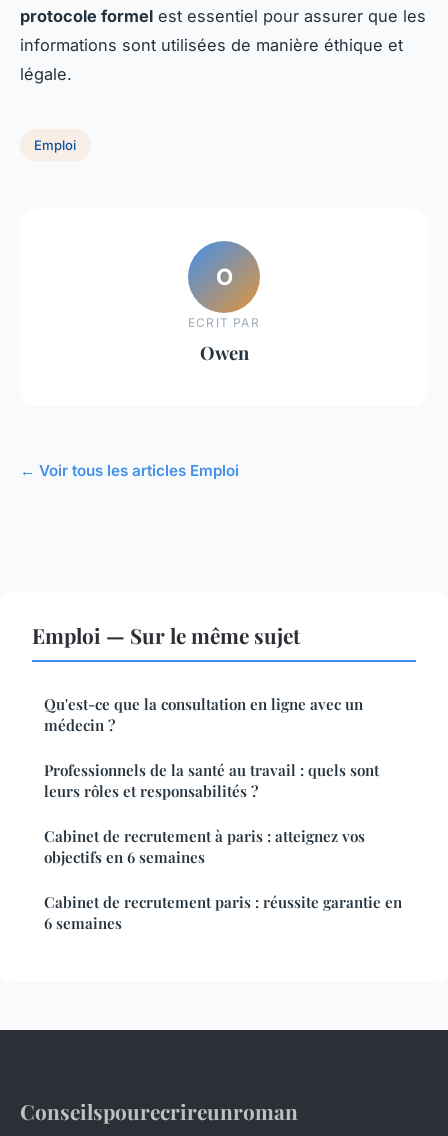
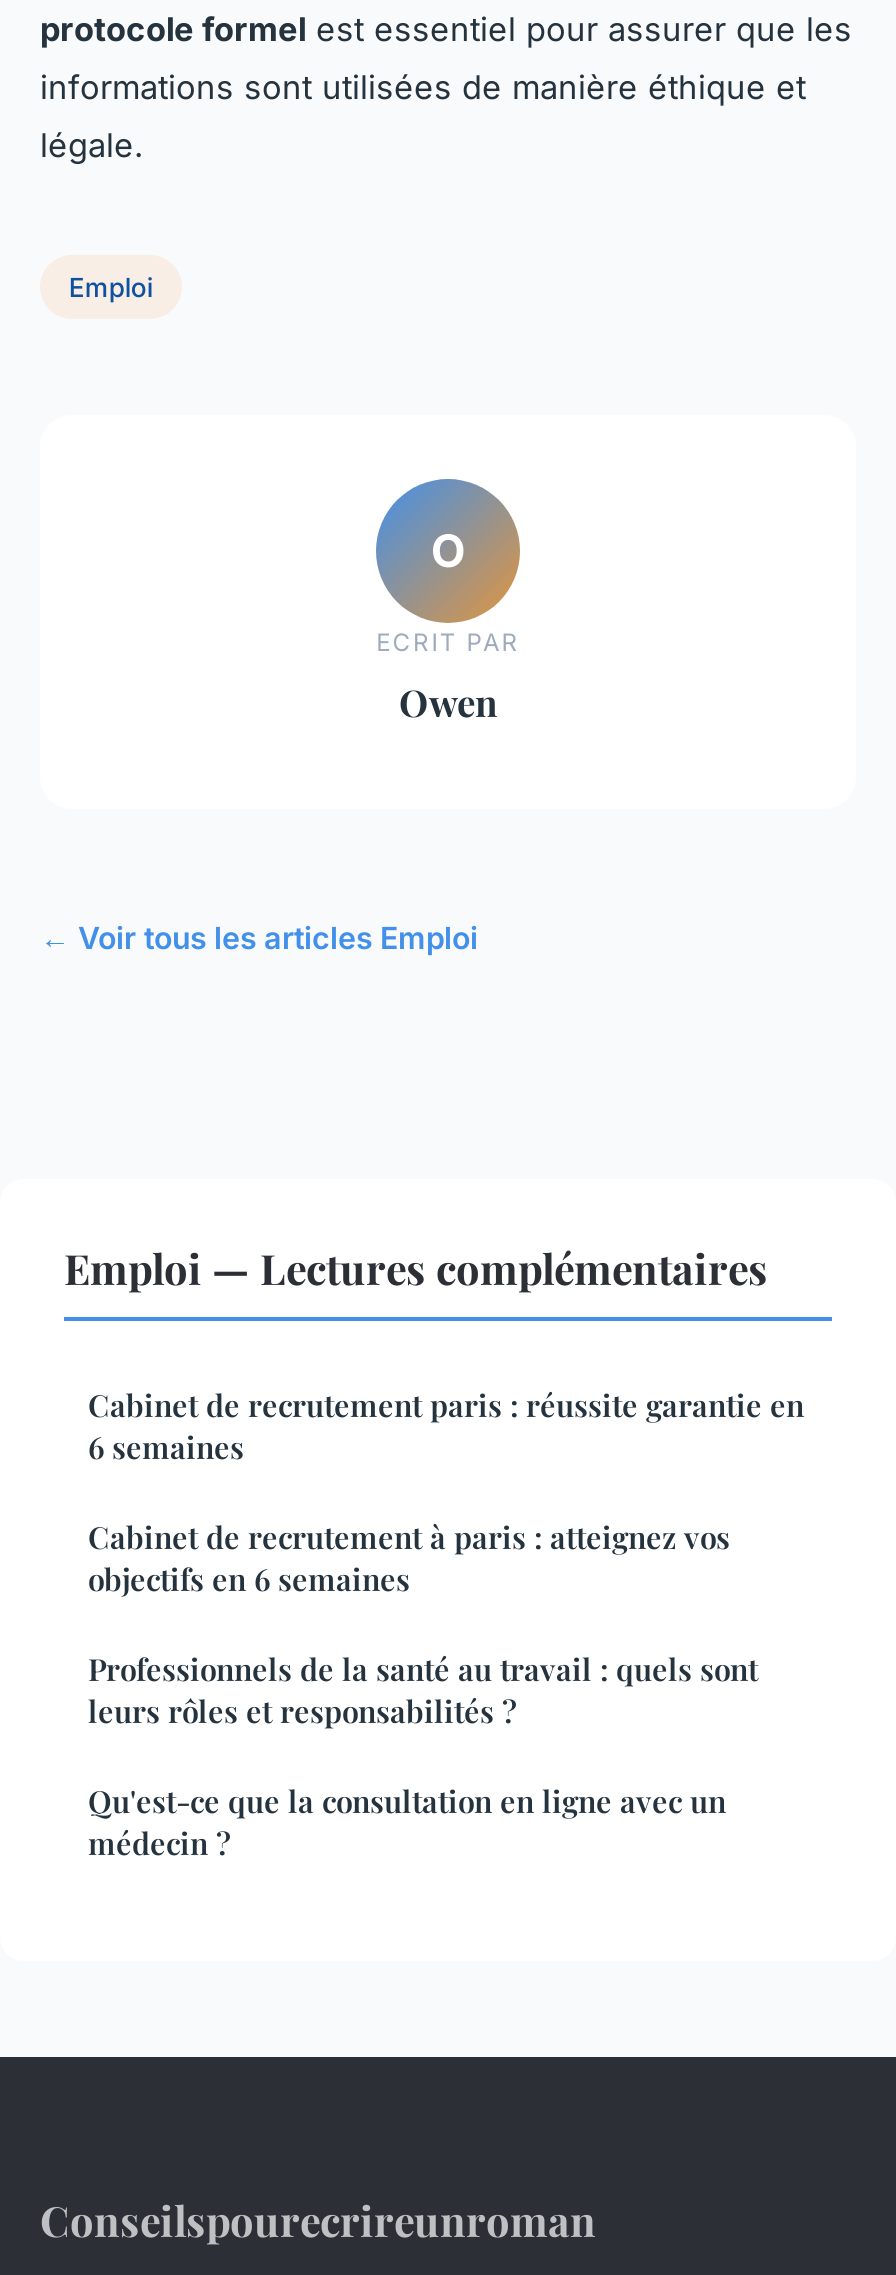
[32,621,300,649] Emploi — Sur le même sujet -> [64,1239,768,1295] Emploi — Lectures complémentaires
moved [44,694,363,735] -> [88,1781,726,1863]: Qu'est-ce que la consultation en ligne avec un | médecin ?
moved [44,760,402,933] -> [88,1385,804,1731]: Professionnels de la santé au travail : quels sont | leurs rôles et responsabilités ? | Cabinet de recrutement à paris : atteignez vos | objectifs en 6 semaines | Cabinet de recrutement paris : réussite garantie en | 6 semaines

